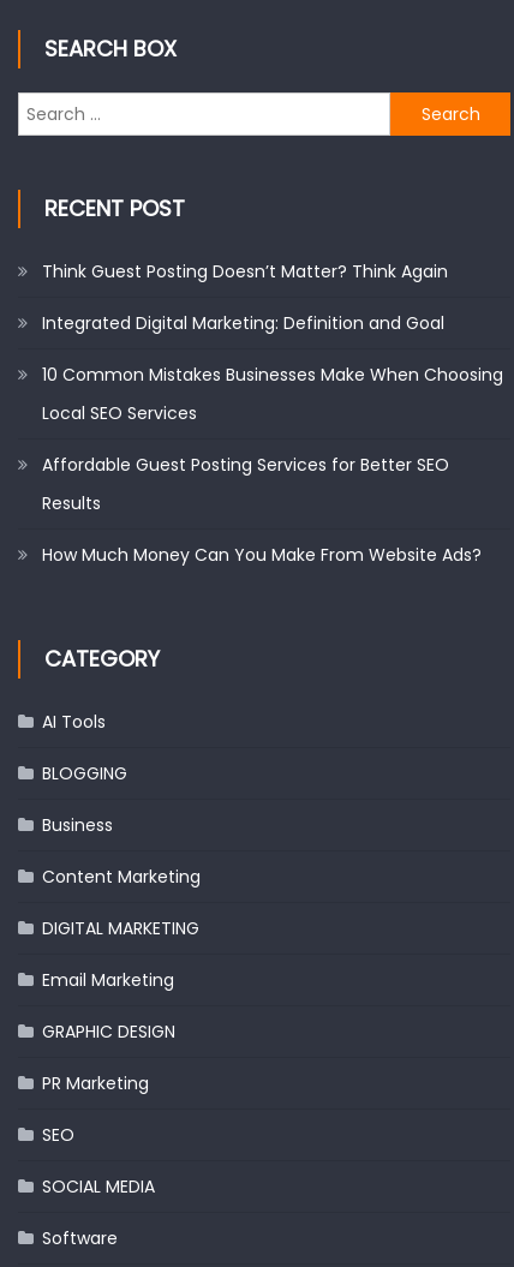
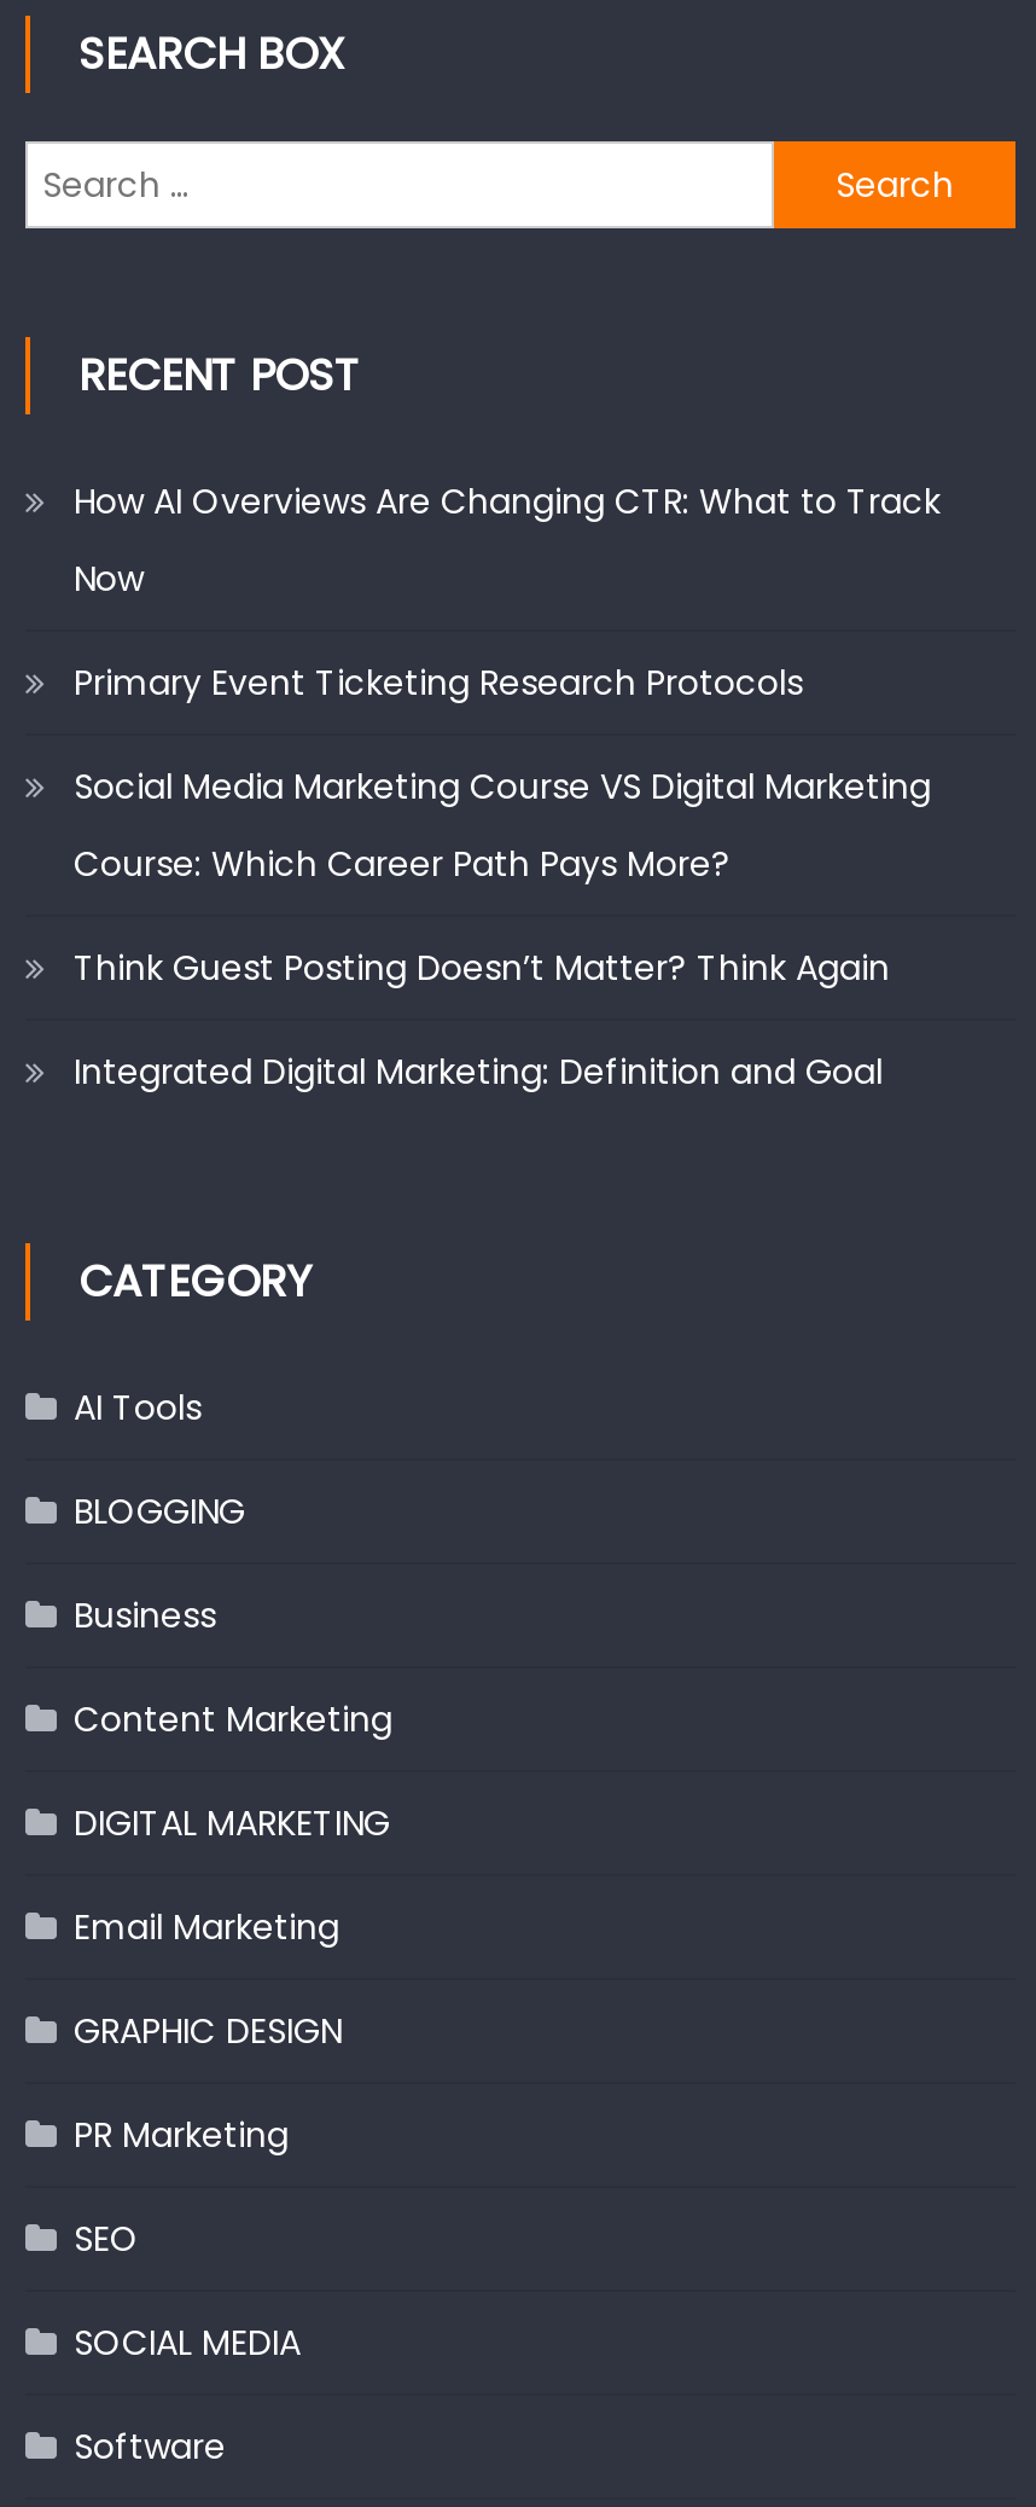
none -> [74,477,941,888] How AI Overviews Are Changing CTR: What to Track | Now | Primary Event Ticketing Research Protocols | Social Media Marketing Course VS Digital Marketing | Course: Which Career Path Pays More?
moved [42,259,448,335] -> [74,944,890,1096]: Think Guest Posting Doesn’t Matter? Think Again | Integrated Digital Marketing: Definition and Goal
[42,363,503,567] 10 Common Mistakes Businesses Make When Choosing | Local SEO Services | Affordable Guest Posting Services for Better SEO | Results | How Much Money Can You Make From Website Ads? -> none

